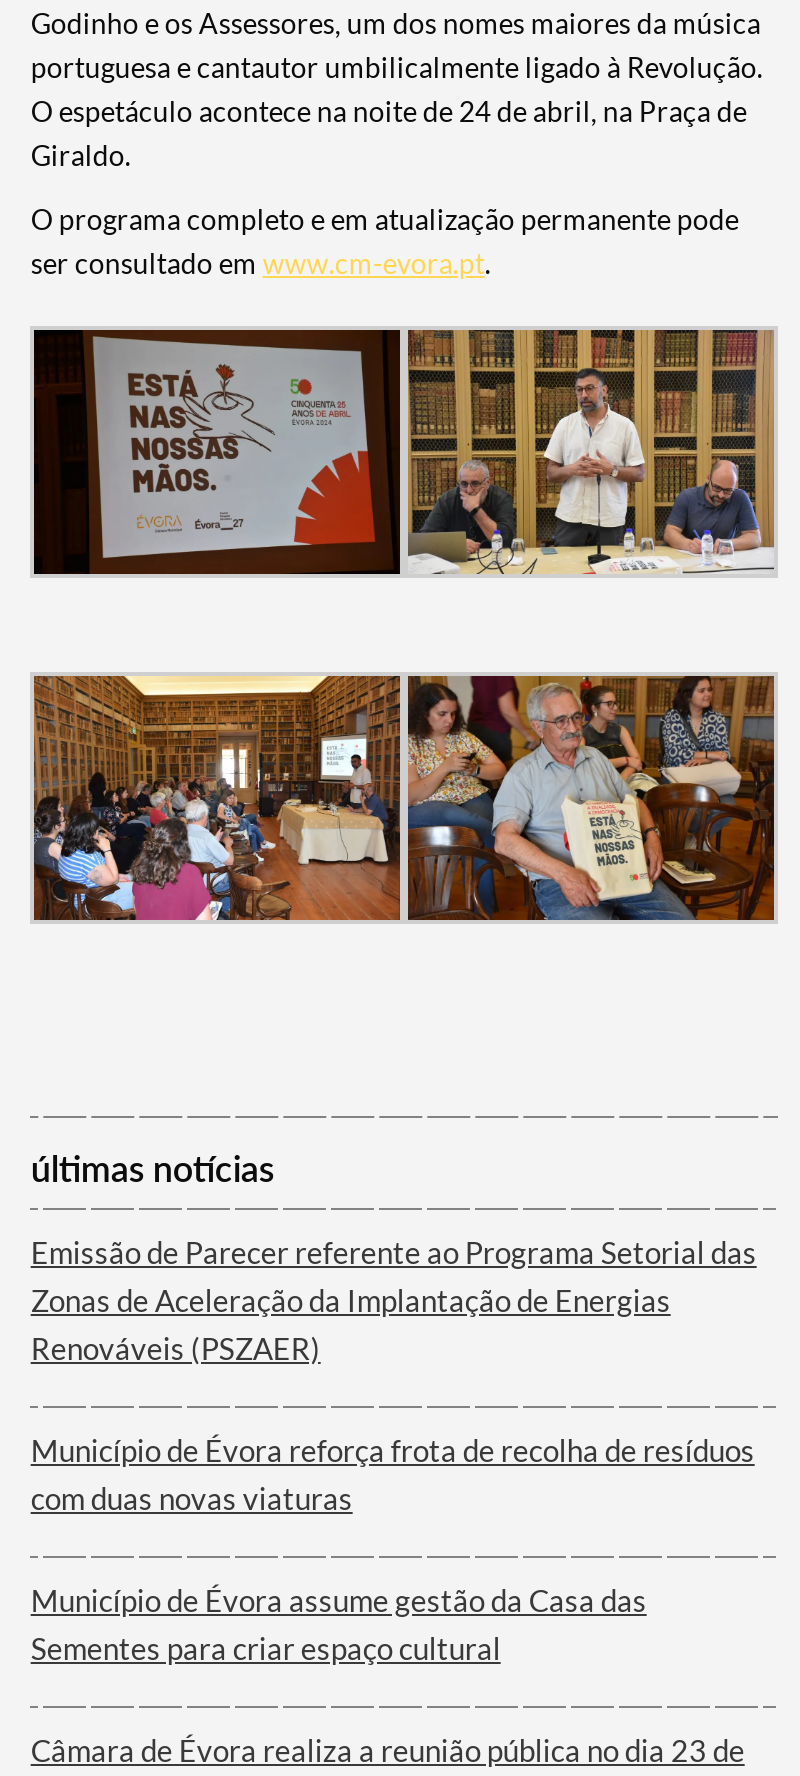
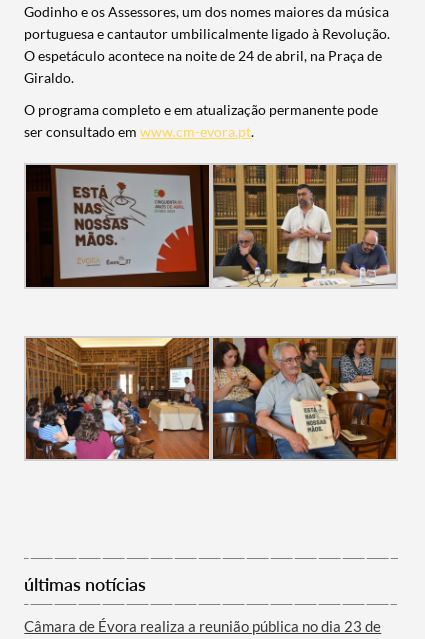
[31,1235,757,1667] Emissão de Parecer referente ao Programa Setorial das | Zonas de Aceleração da Implantação de Energias | Renováveis (PSZAER) | Município de Évora reforça frota de recolha de resíduos | com duas novas viaturas | Município de Évora assume gestão da Casa das | Sementes para criar espaço cultural -> none

